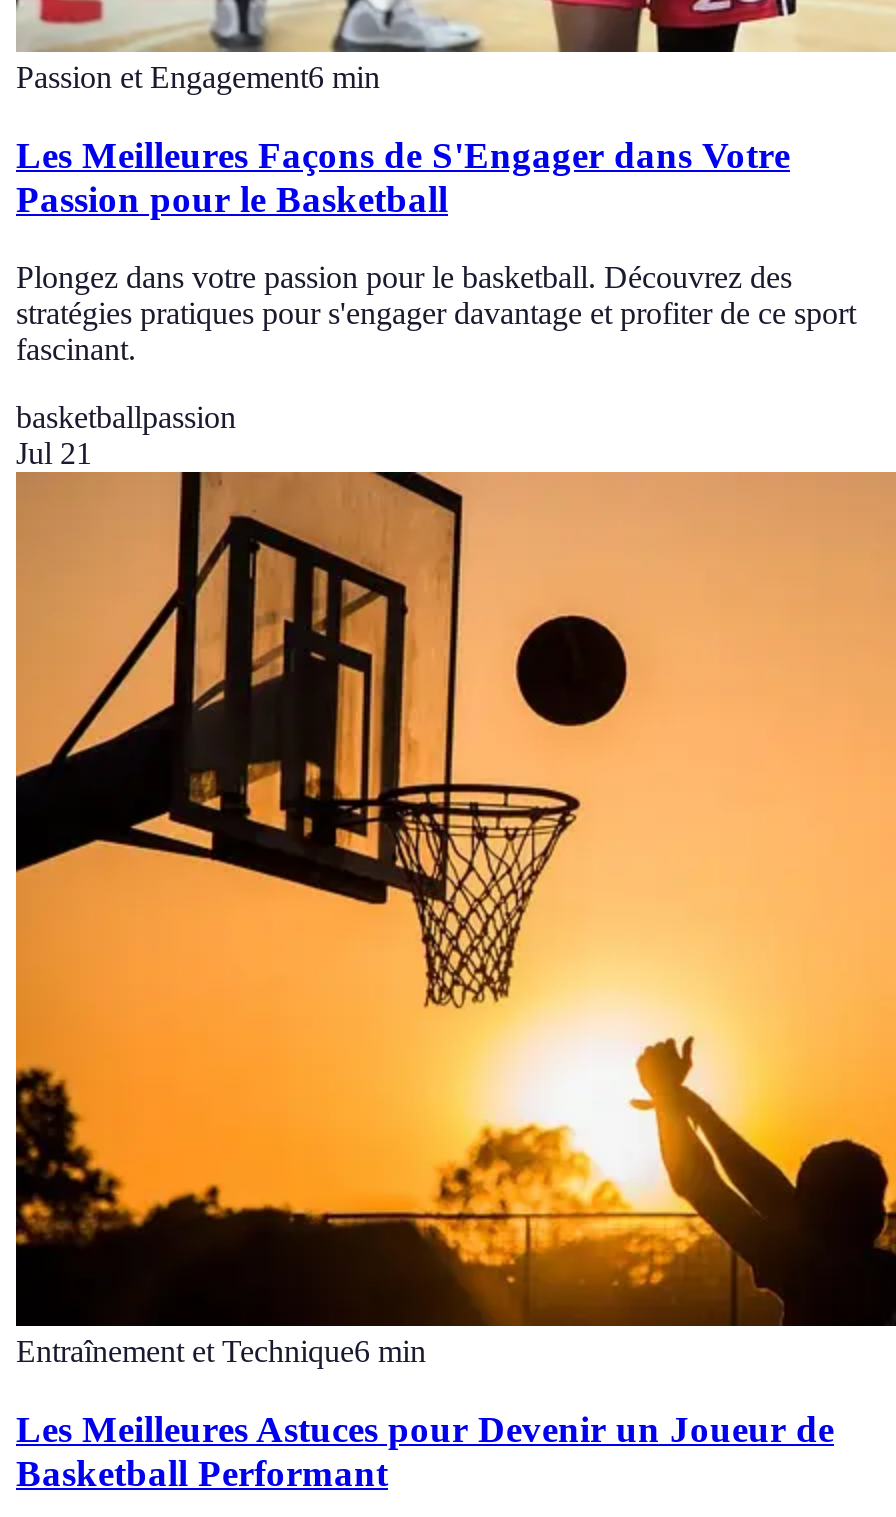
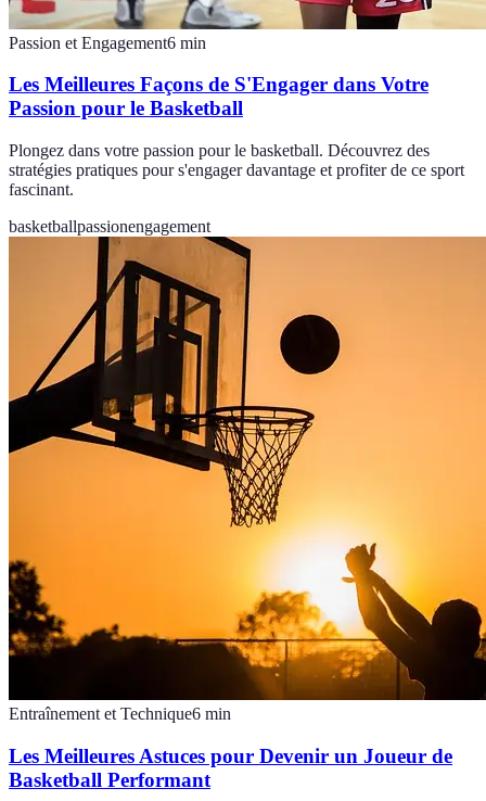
[16,400,236,470] basketballpassion | Jul 21 -> [9,217,210,236] basketballpassionengagement

